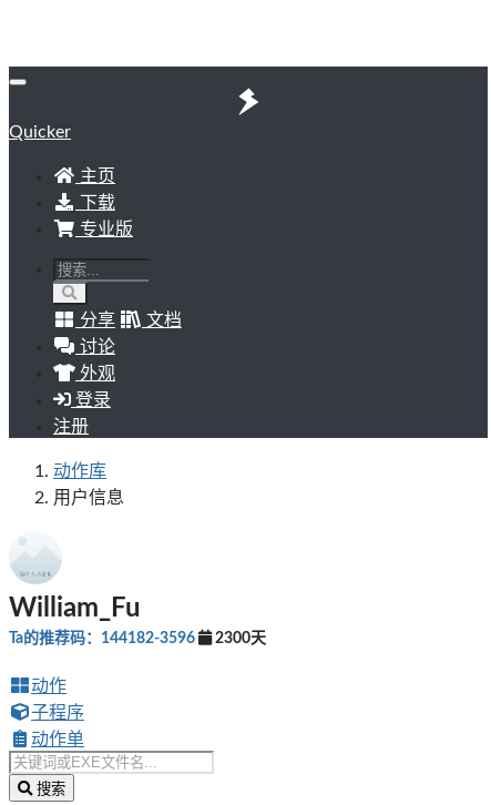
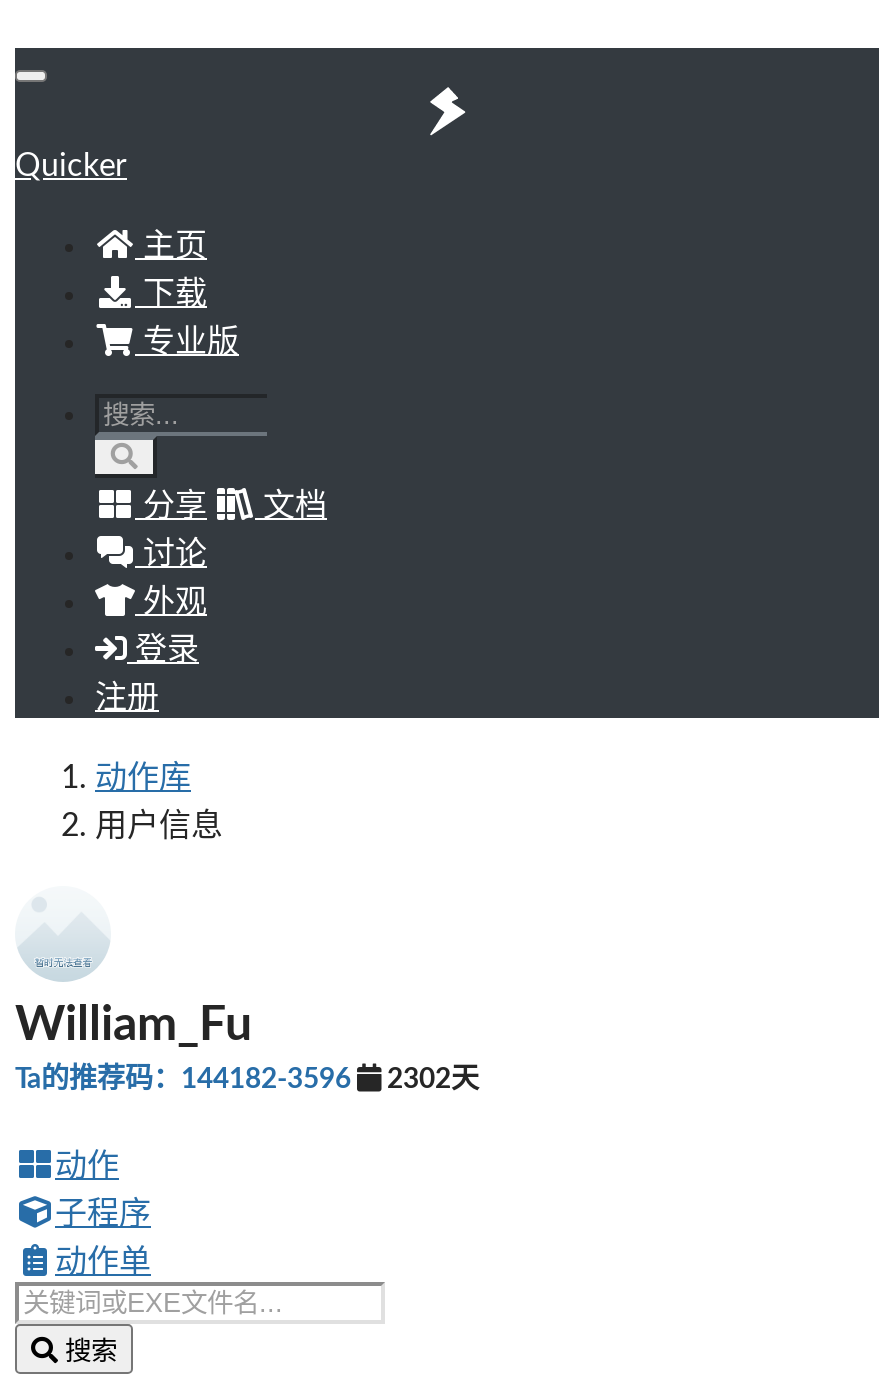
[9,631,266,646] Ta的推荐码：144182-3596 2300天 -> [15,1066,479,1094] Ta的推荐码：144182-3596 2302天

